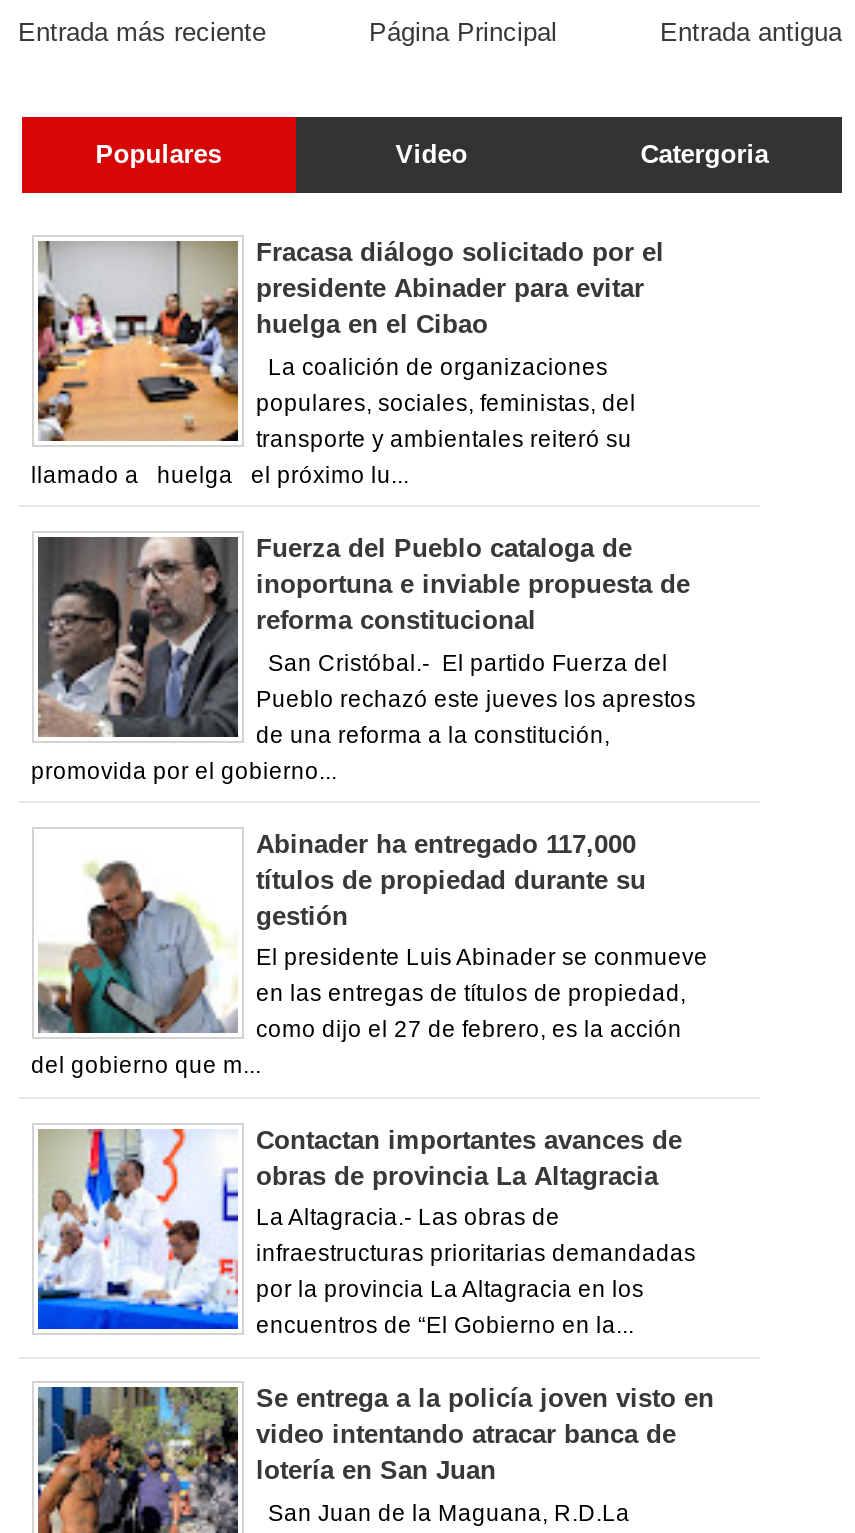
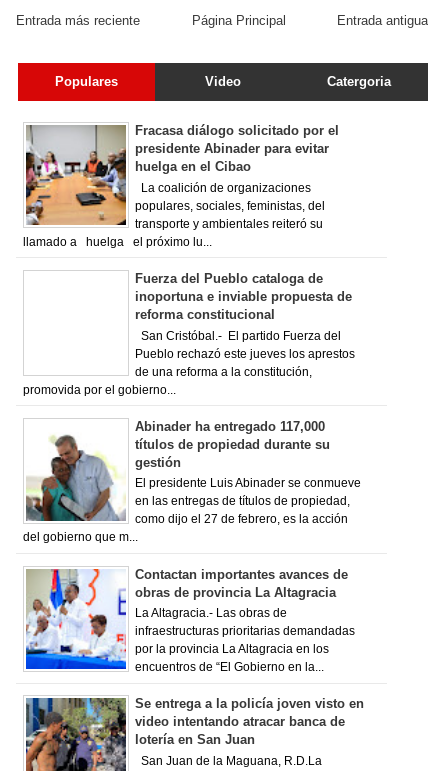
[36,535,240,739] [image] -> none

